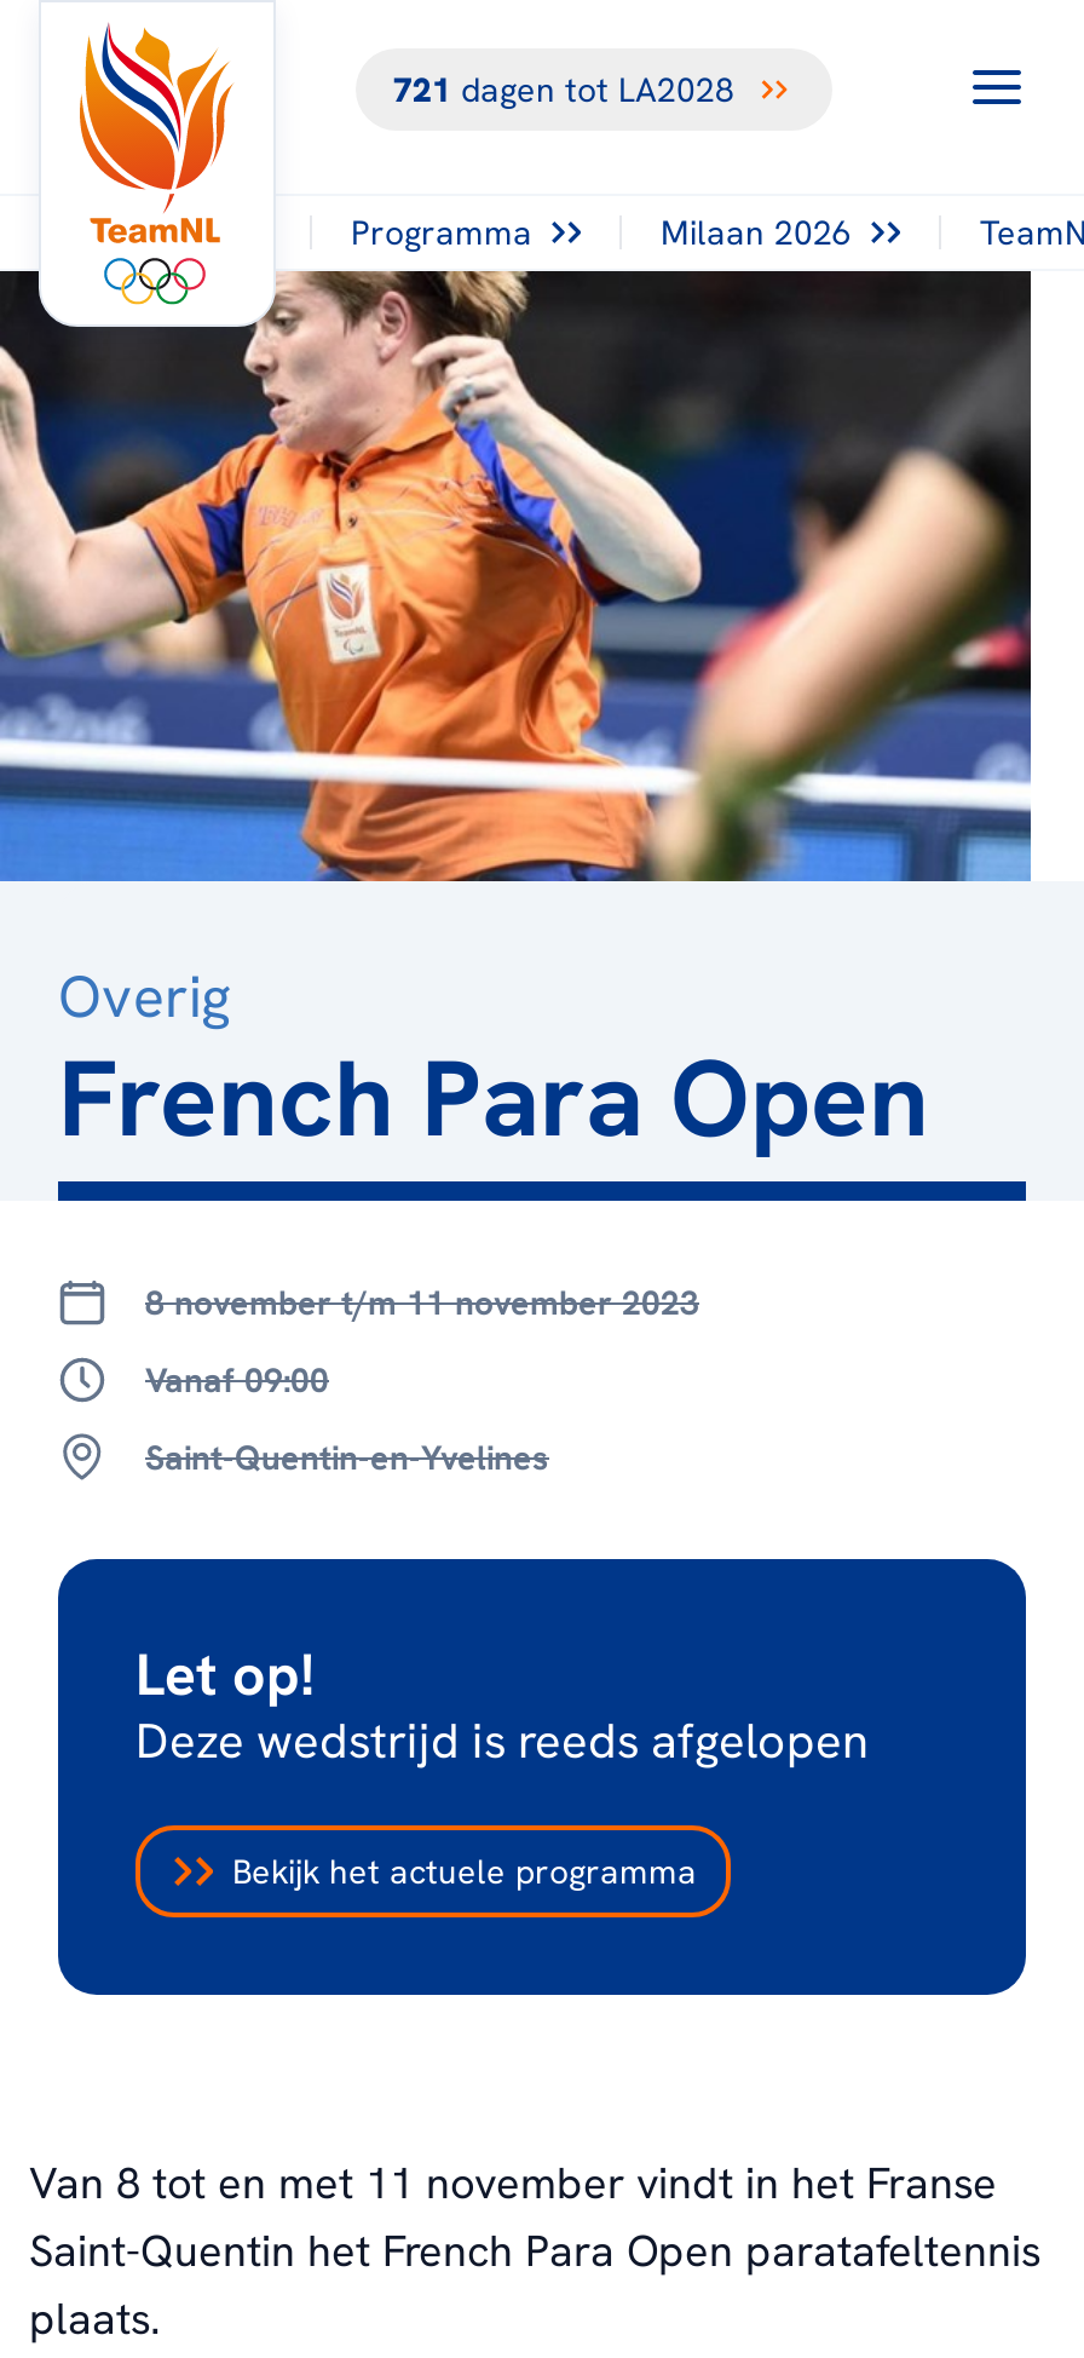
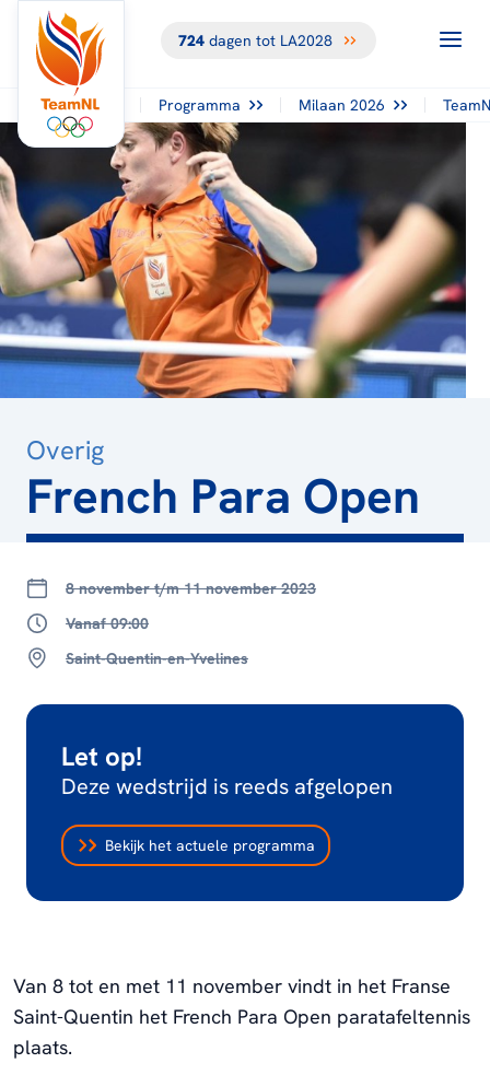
[393,68,734,111] 721 dagen tot LA2028 -> [178,31,332,50] 724 dagen tot LA2028

